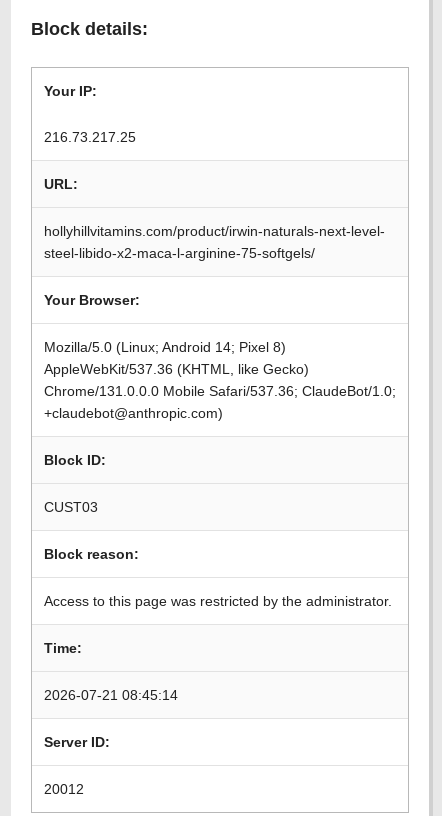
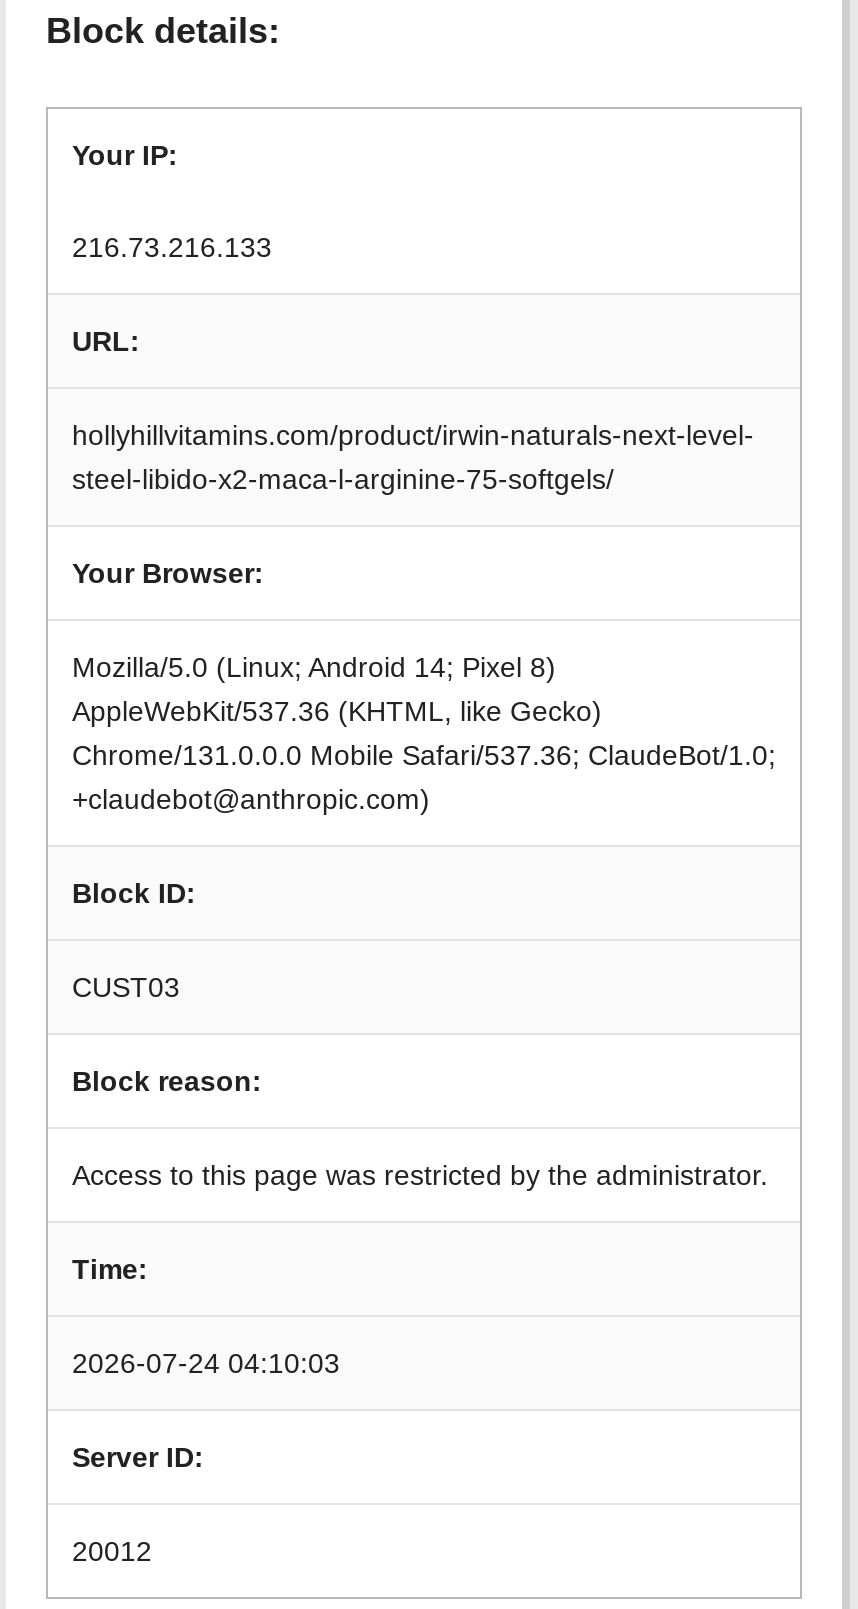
[44,129,136,145] 216.73.217.25 -> [72,231,272,263] 216.73.216.133
[44,687,178,703] 2026-07-21 08:45:14 -> [72,1347,340,1379] 2026-07-24 04:10:03

